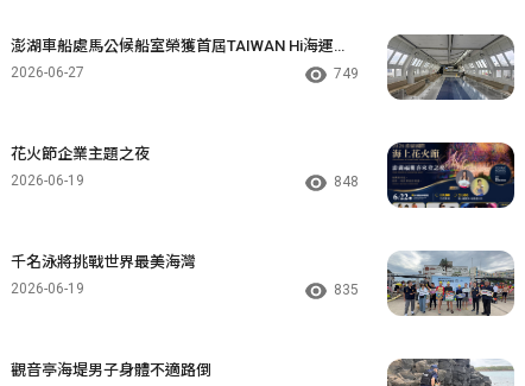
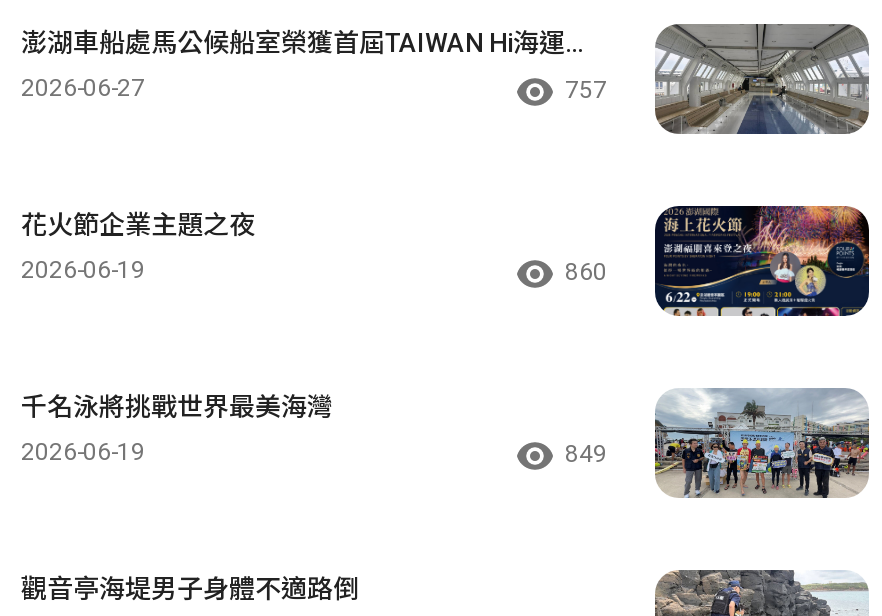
[334,66,359,82] 749 -> [565,77,607,105] 757
[334,174,359,191] 848 -> [565,259,607,287] 860
[334,282,359,299] 835 -> [565,441,607,469] 849

